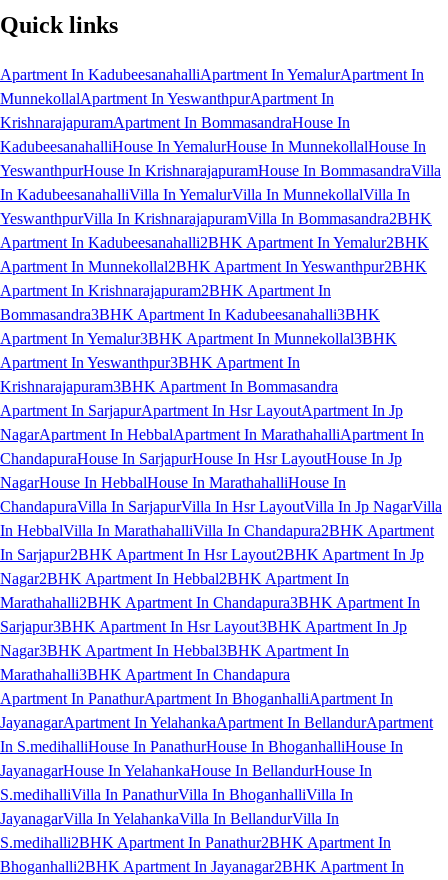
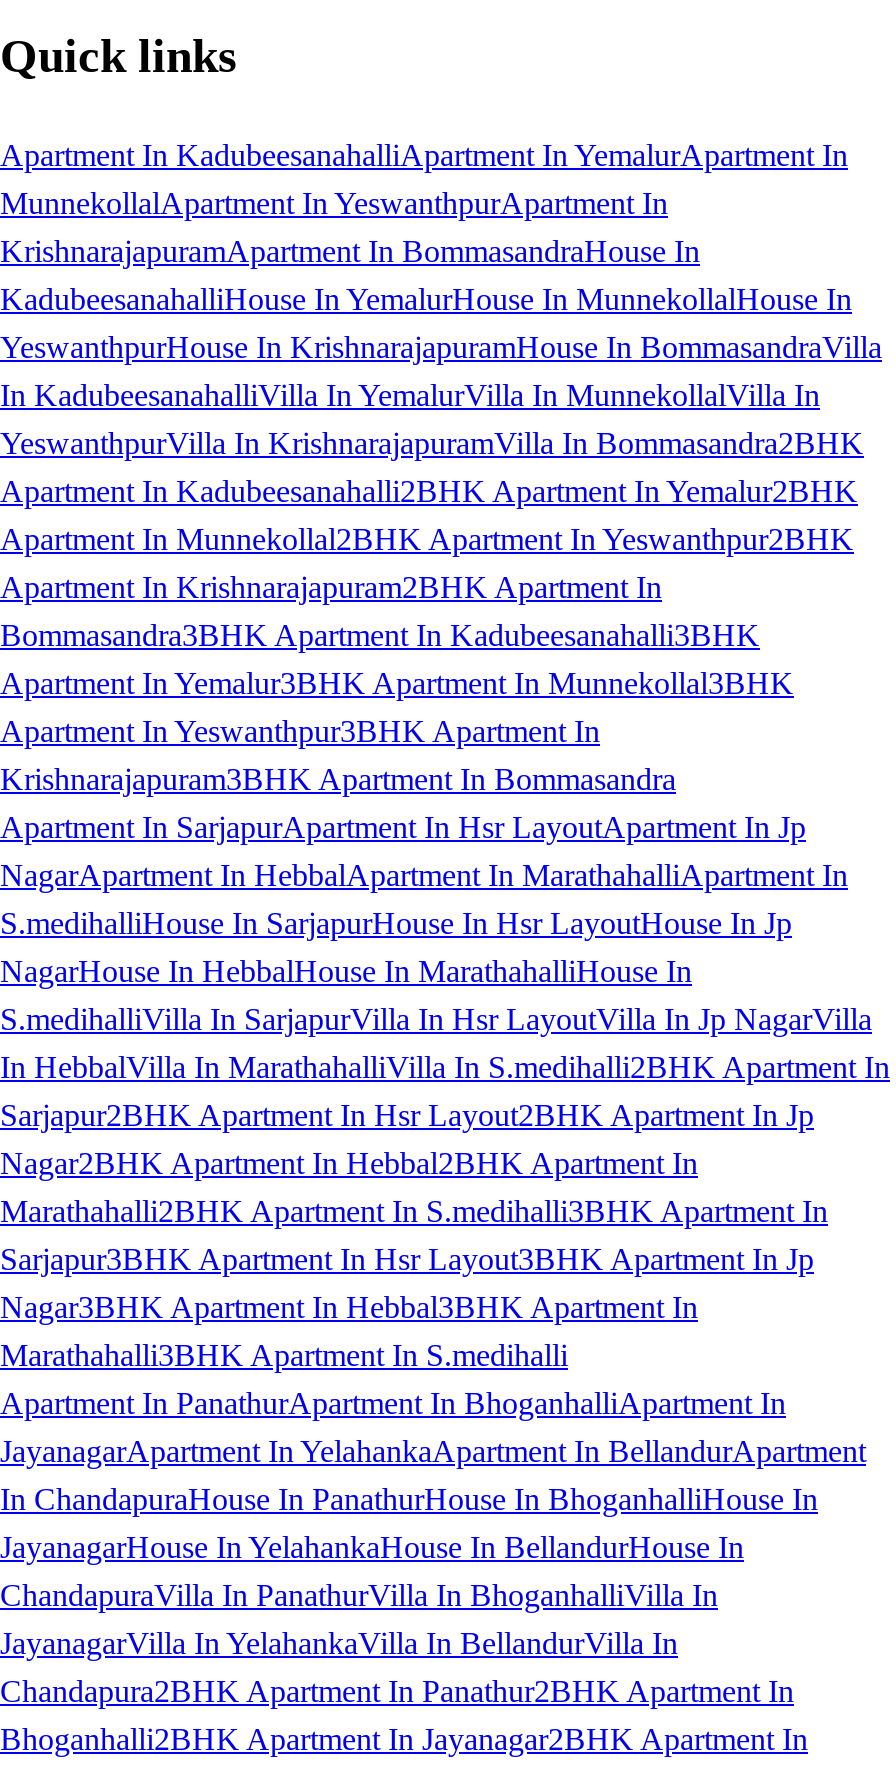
[0,450,402,467] ChandapuraHouse In SarjapurHouse In Hsr LayoutHouse In Jp -> [0,905,792,939] S.medihalliHouse In SarjapurHouse In Hsr LayoutHouse In Jp
[0,498,442,563] ChandapuraVilla In SarjapurVilla In Hsr LayoutVilla In Jp NagarVilla | In HebbalVilla In MarathahalliVilla In Chandapura2BHK Apartment | In Sarjapur2BHK Apartment In Hsr Layout2BHK Apartment In Jp -> [0,1001,890,1131] S.medihalliVilla In SarjapurVilla In Hsr LayoutVilla In Jp NagarVilla | In HebbalVilla In MarathahalliVilla In S.medihalli2BHK Apartment In | Sarjapur2BHK Apartment In Hsr Layout2BHK Apartment In Jp
[0,594,420,611] Marathahalli2BHK Apartment In Chandapura3BHK Apartment In -> [0,1193,828,1227] Marathahalli2BHK Apartment In S.medihalli3BHK Apartment In
[0,666,290,683] Marathahalli3BHK Apartment In Chandapura -> [0,1337,568,1371] Marathahalli3BHK Apartment In S.medihalli
[0,738,403,755] In S.medihalliHouse In PanathurHouse In BhoganhalliHouse In -> [0,1481,818,1515] In ChandapuraHouse In PanathurHouse In BhoganhalliHouse In
[0,786,353,803] S.medihalliVilla In PanathurVilla In BhoganhalliVilla In -> [0,1577,718,1611] ChandapuraVilla In PanathurVilla In BhoganhalliVilla In
[0,834,391,851] S.medihalli2BHK Apartment In Panathur2BHK Apartment In -> [0,1673,794,1707] Chandapura2BHK Apartment In Panathur2BHK Apartment In

